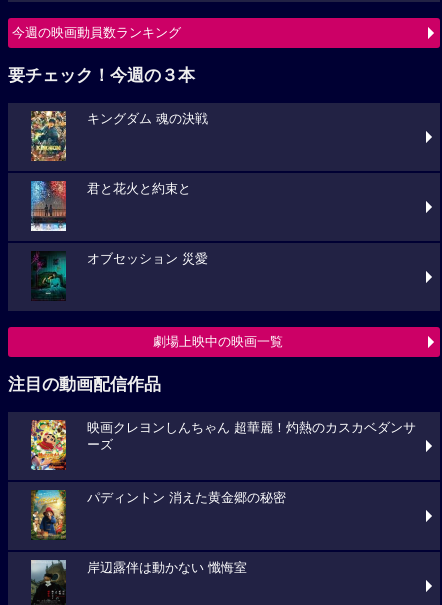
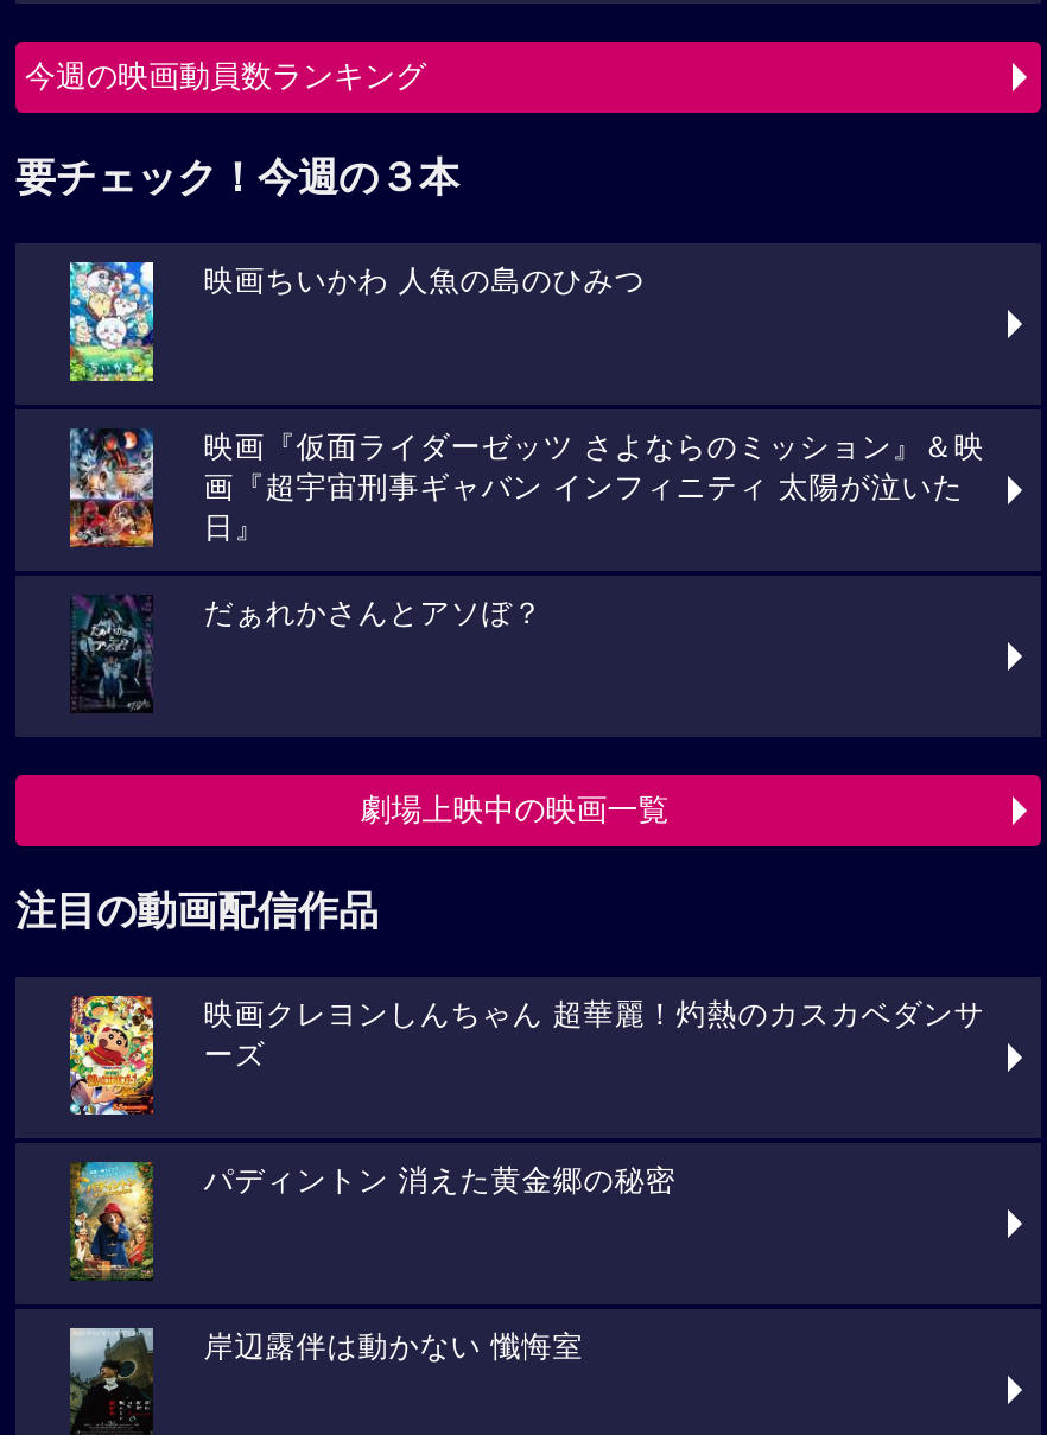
[30,110,208,162] [image] | キングダム 魂の決戦 -> [68,260,645,383] [image] | 映画ちいかわ 人魚の島のひみつ
[30,180,191,232] [image] | 君と花火と約束と -> [68,428,985,547] [image] | 映画『仮面ライダーゼッツ さよならのミッション』＆映 | 画『超宇宙刑事ギャバン インフィニティ 太陽が泣いた | 日』
[31,251,208,298] [image] | オブセッション 災愛 -> [72,595,543,709] [image] | だぁれかさんとアソぼ？

